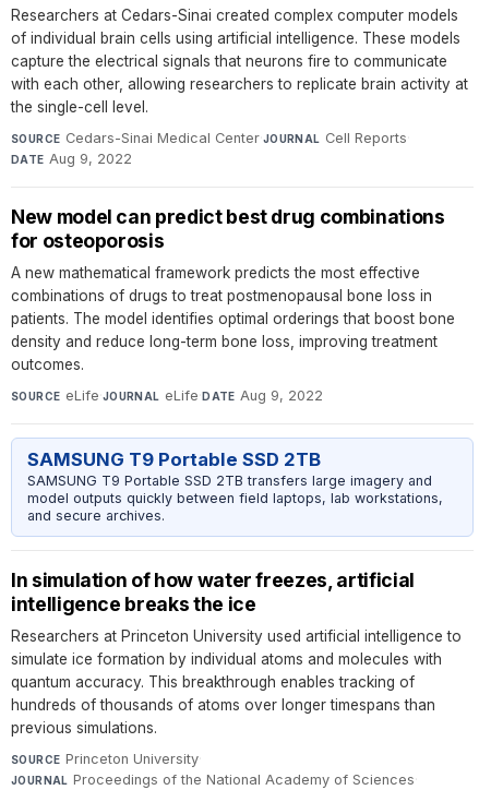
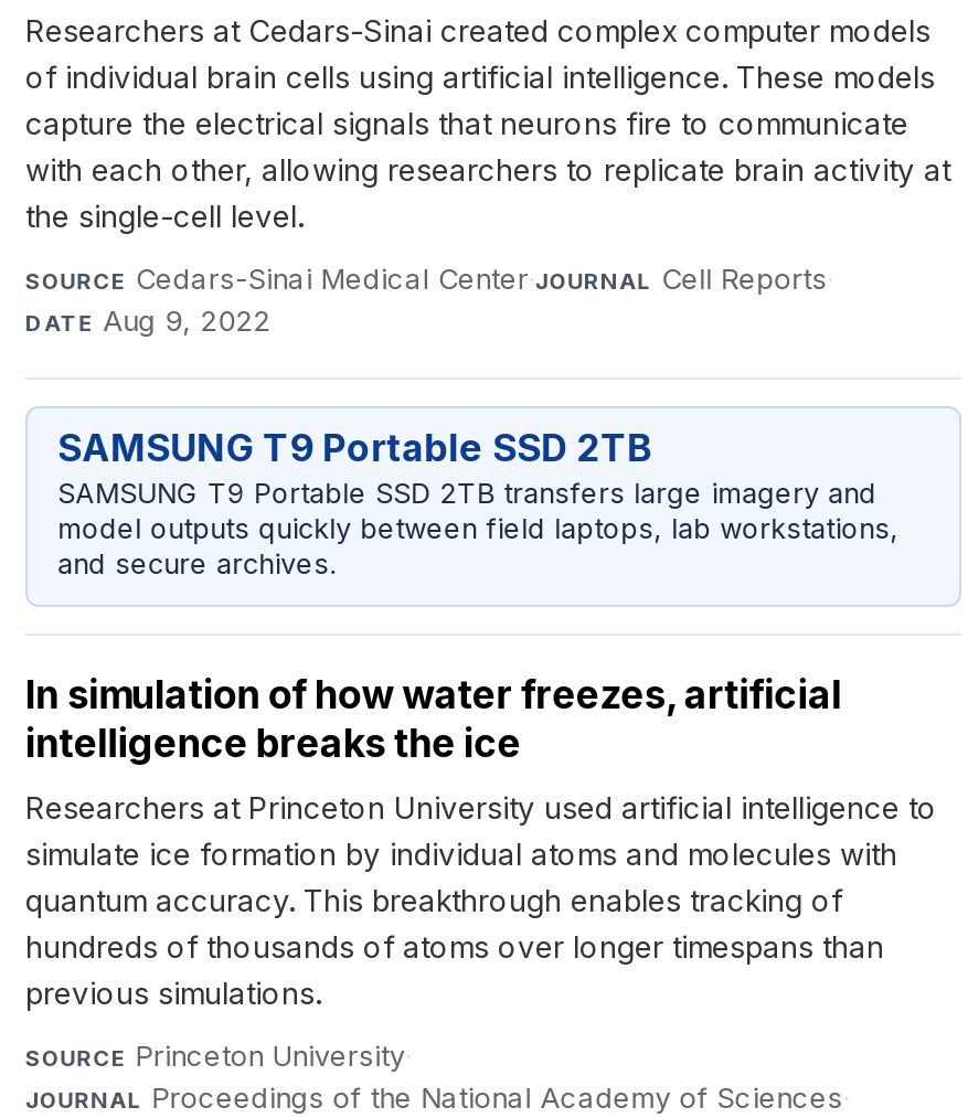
[11,205,455,404] New model can predict best drug combinations | for osteoporosis | A new mathematical framework predicts the most effective | combinations of drugs to treat postmenopausal bone loss in | patients. The model identifies optimal orderings that boost bone | density and reduce long-term bone loss, improving treatment | outcomes. | SOURCE eLife · JOURNAL eLife · DATE Aug 9, 2022 -> none

